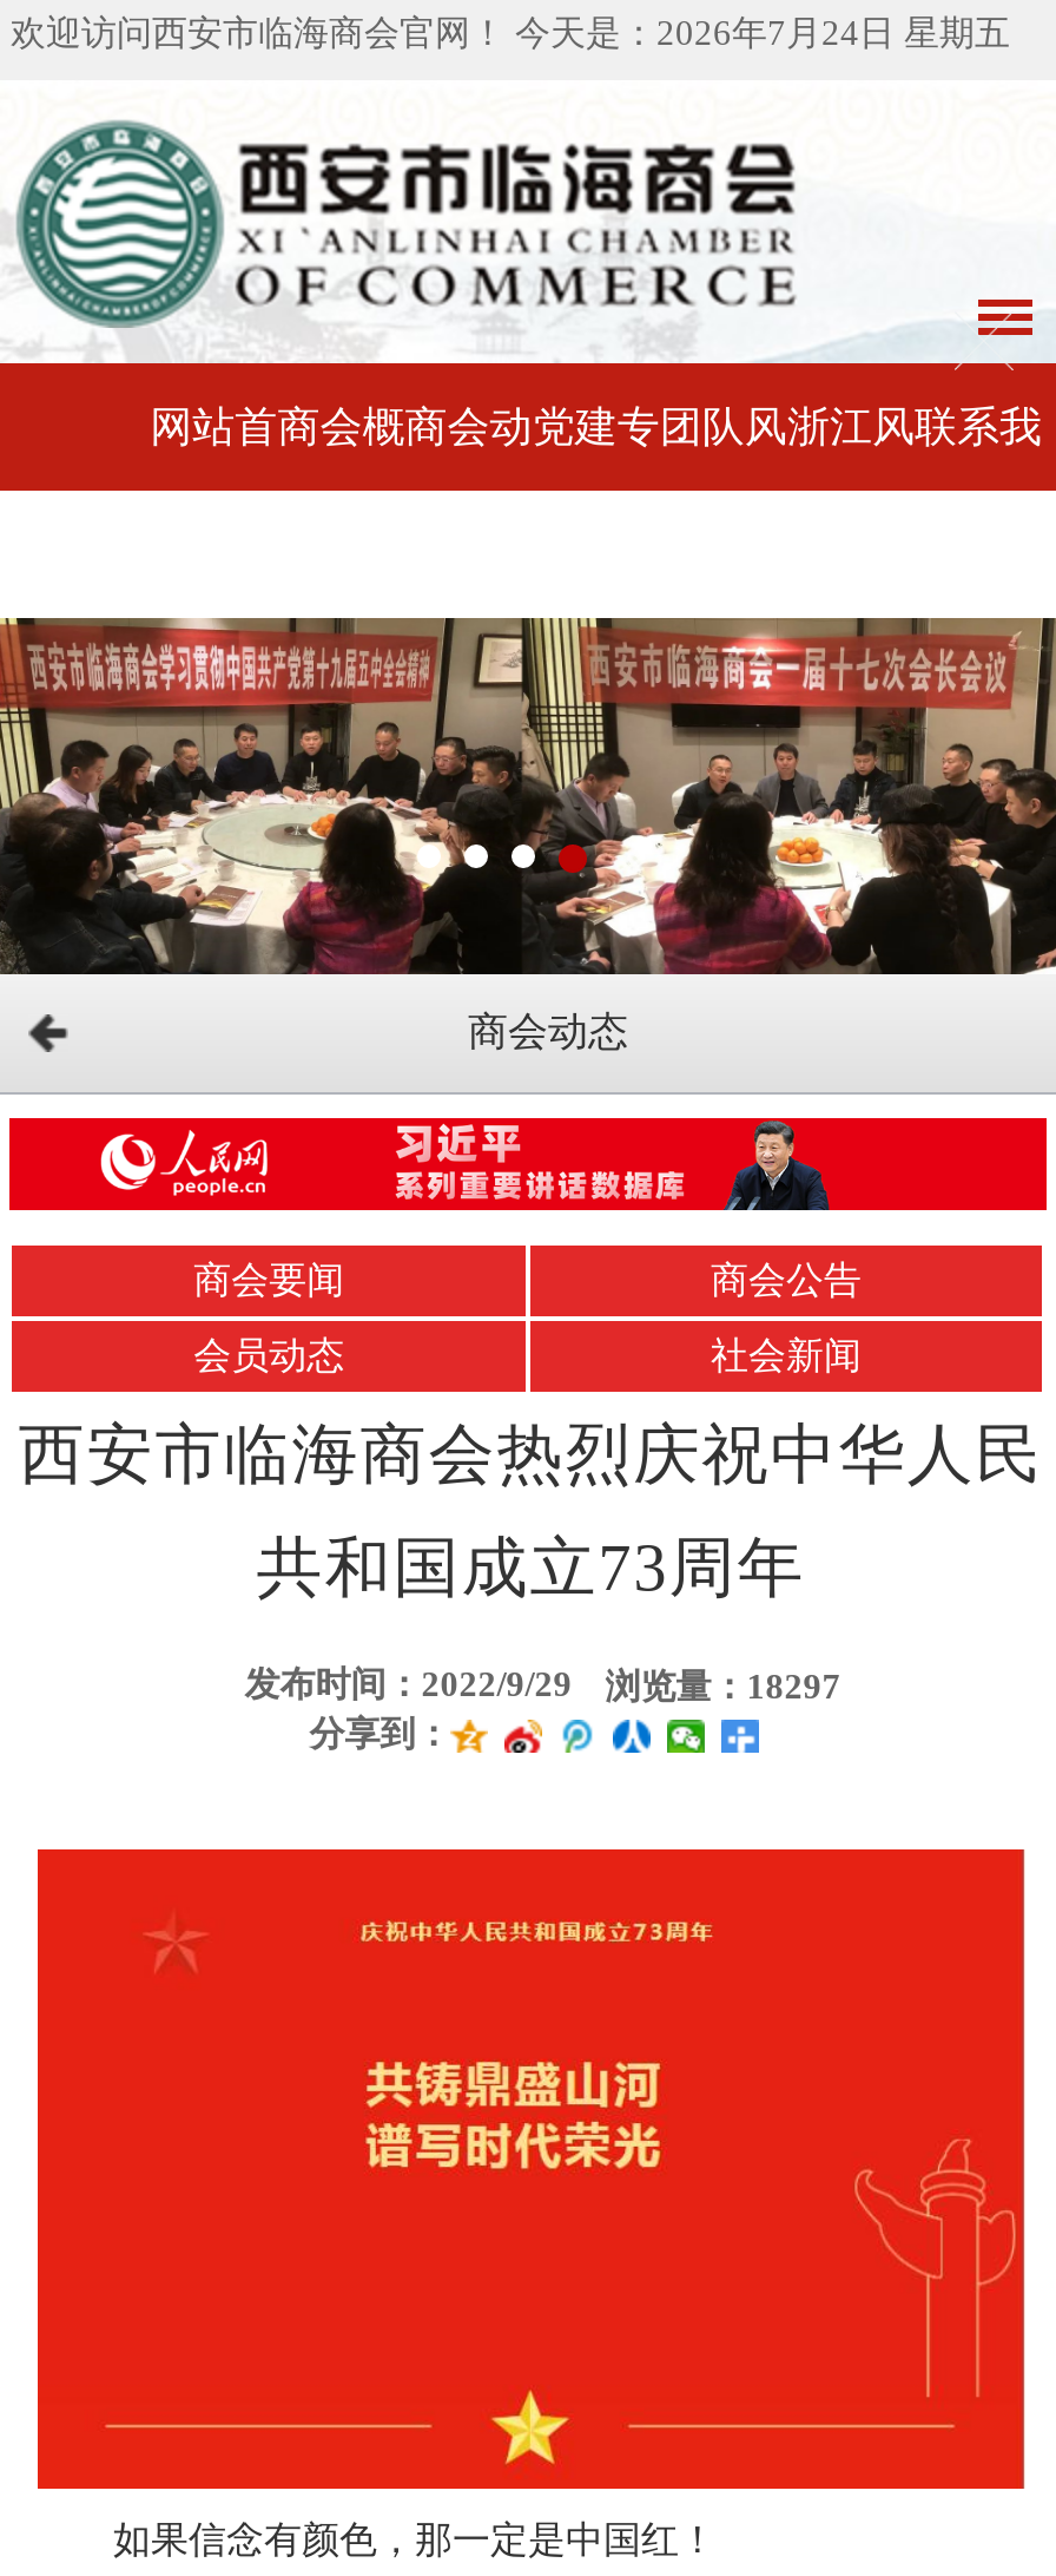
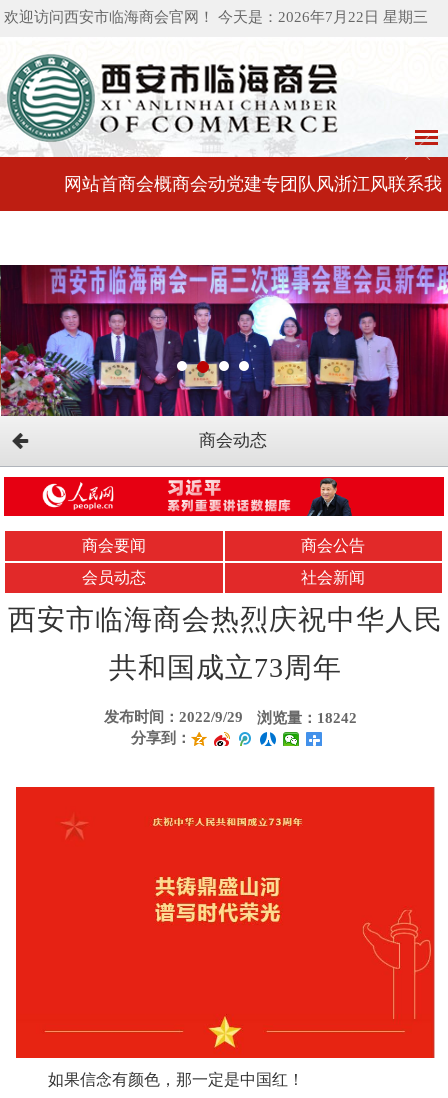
[11,14,1010,52] 欢迎访问西安市临海商会官网！ 今天是：2026年7月24日 星期五 -> [4,9,428,25] 欢迎访问西安市临海商会官网！ 今天是：2026年7月22日 星期三
[7,616,1049,977] [image] -> [3,264,445,417] [image]
[245,1664,841,1706] 发布时间：2022/9/29 浏览量：18297 -> [104,709,357,726] 发布时间：2022/9/29 浏览量：18242

